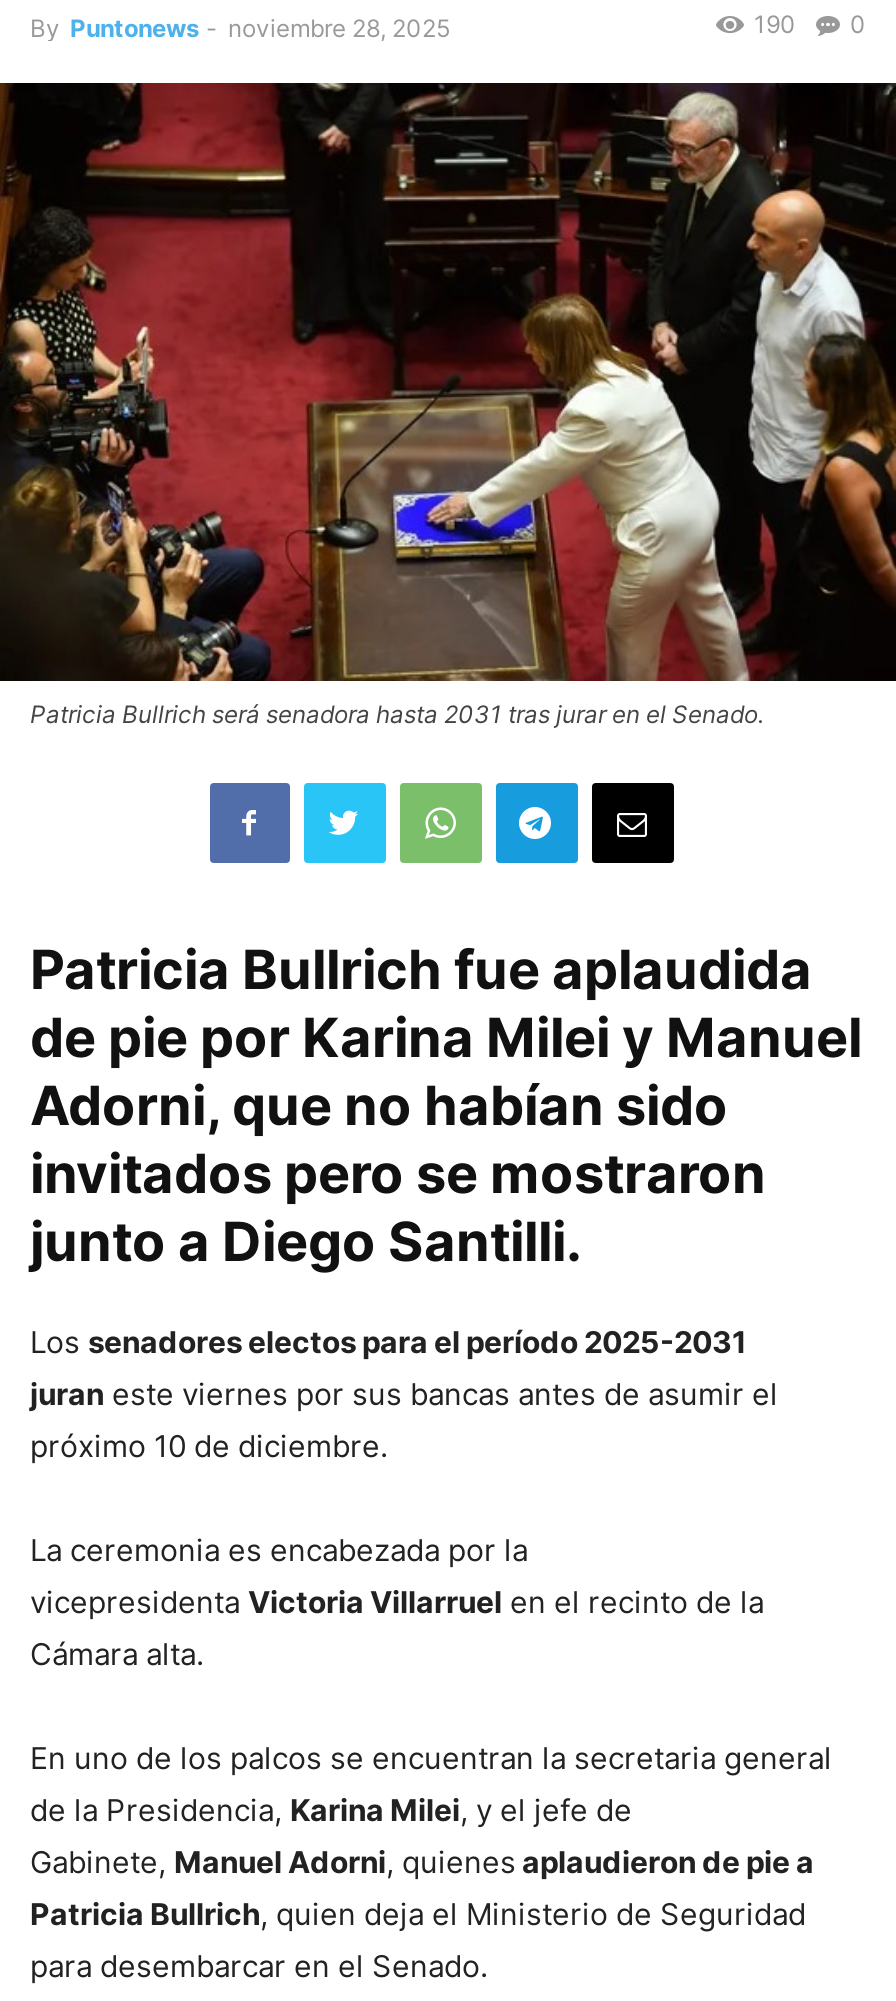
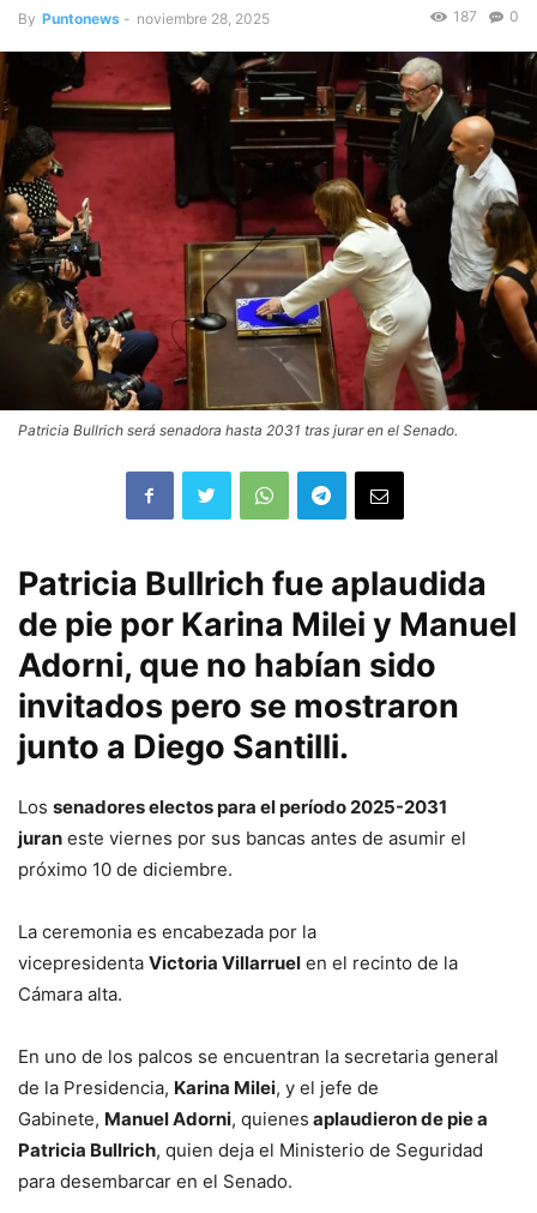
[754,9,866,39] 190 0 -> [453,7,519,25] 187 0

